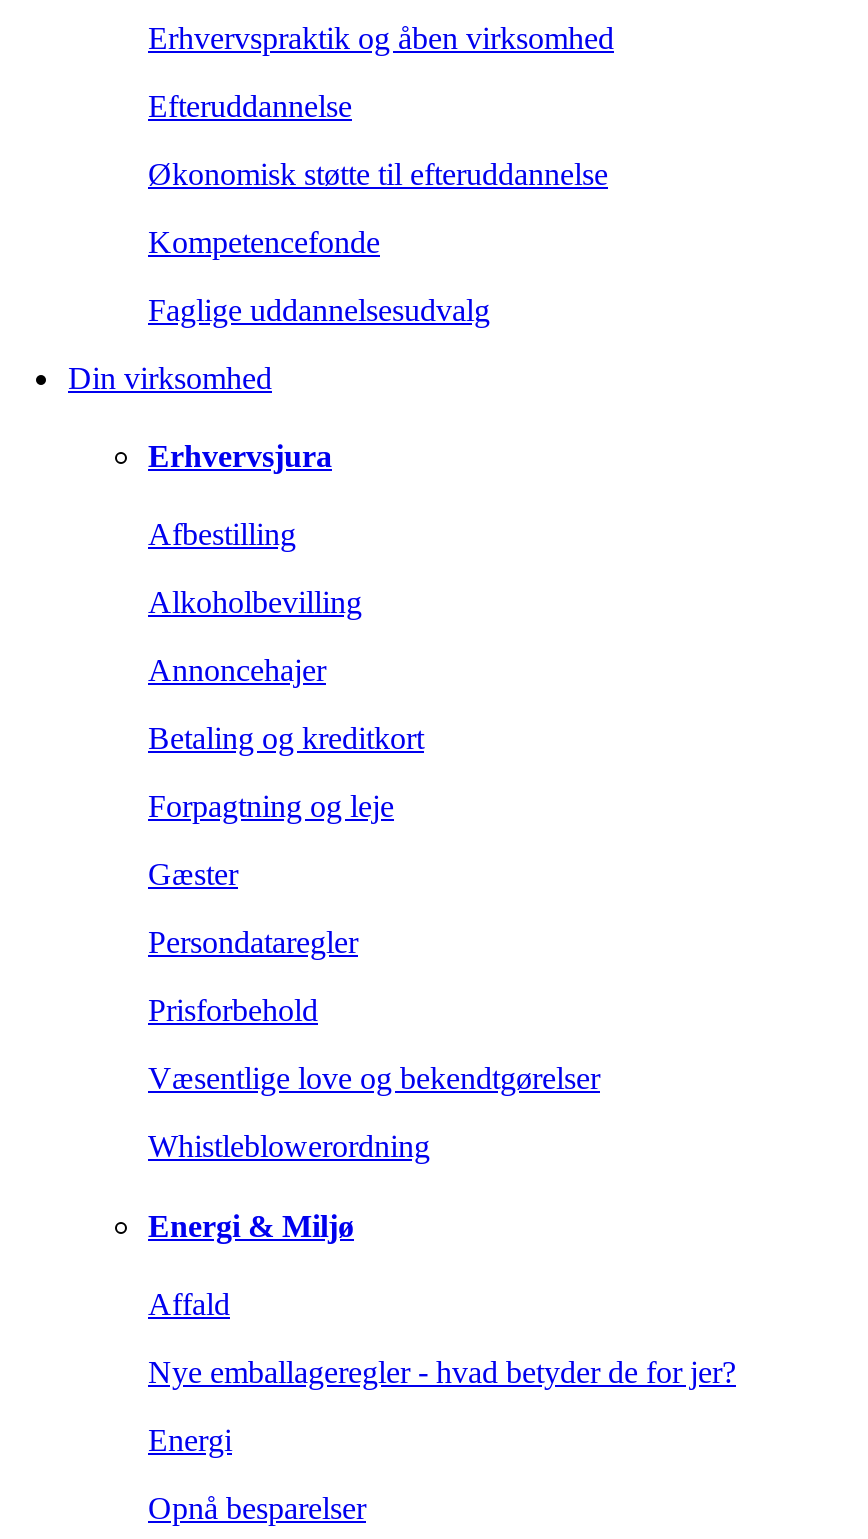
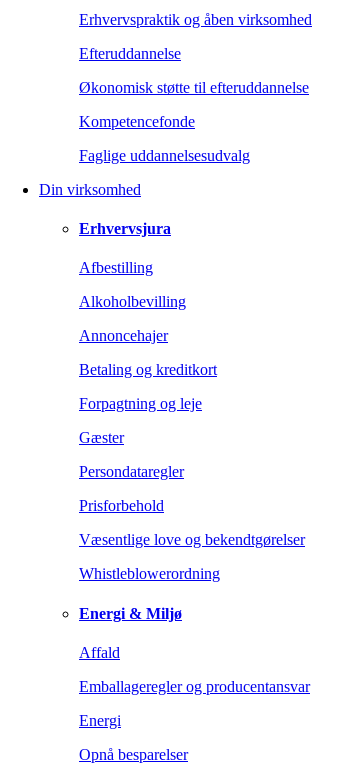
[148,1355,736,1389] Nye emballageregler - hvad betyder de for jer? -> [79,678,310,695] Emballageregler og producentansvar

